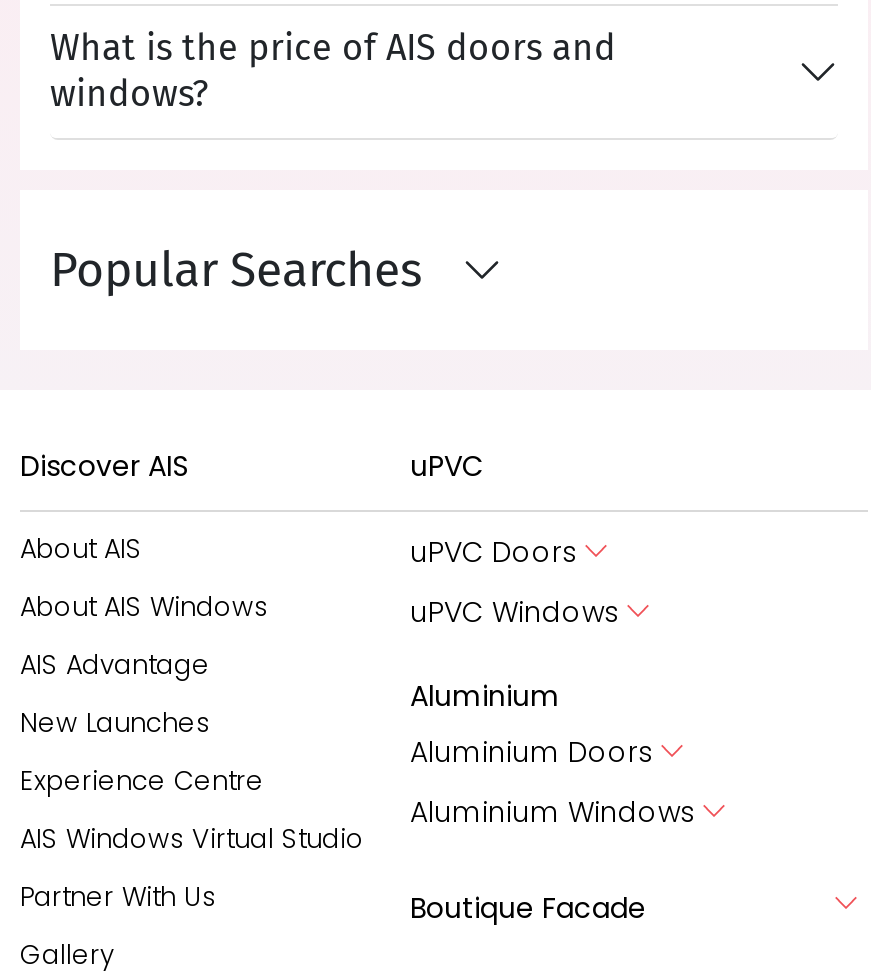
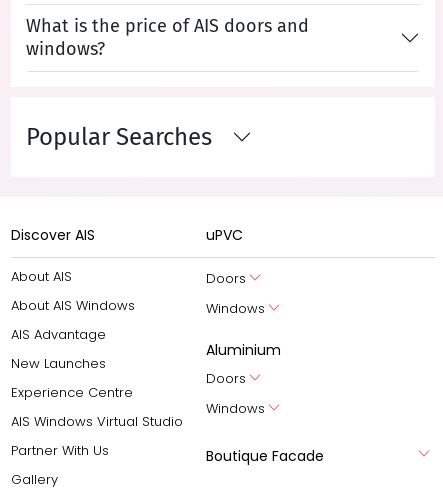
[410,532,578,572] uPVC Doors -> [206,269,246,288] Doors
[410,592,620,632] uPVC Windows -> [206,299,265,318] Windows
[410,732,654,772] Aluminium Doors -> [206,369,246,388] Doors
[410,792,696,832] Aluminium Windows -> [206,399,265,418] Windows

